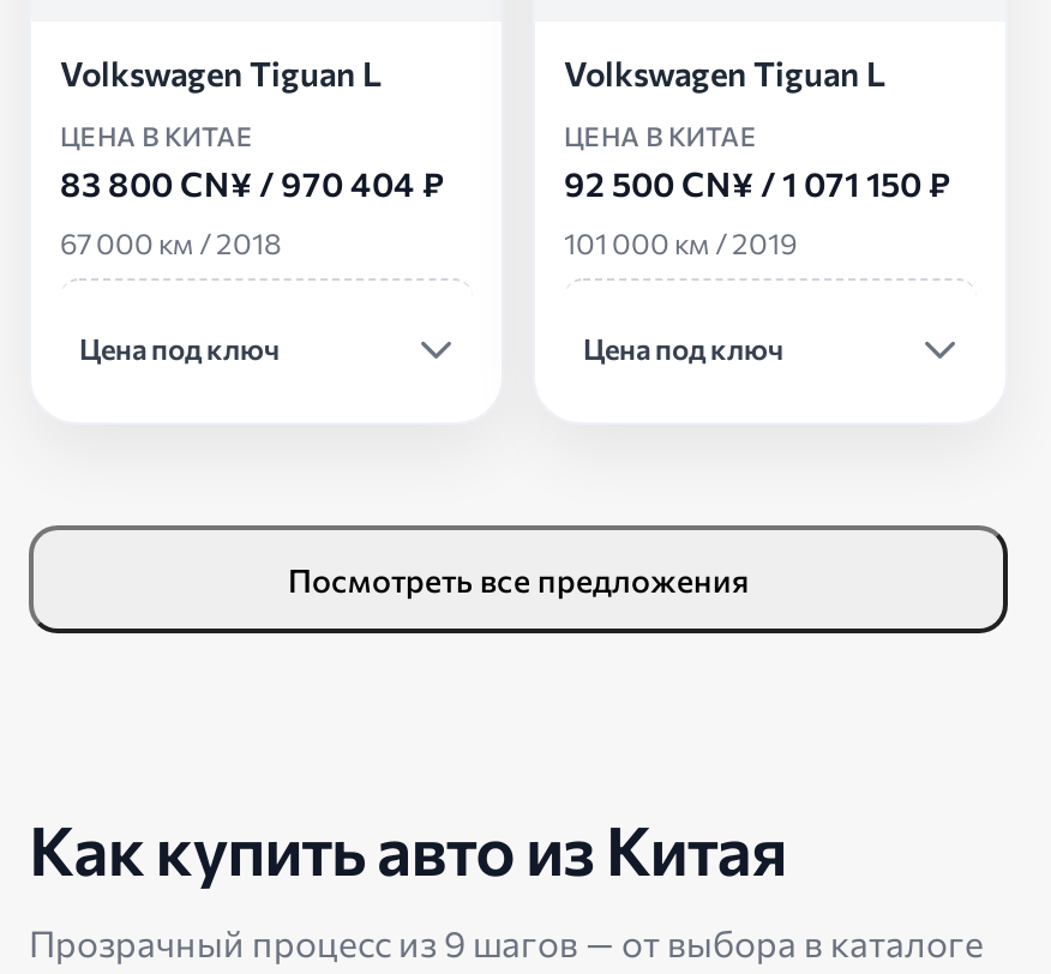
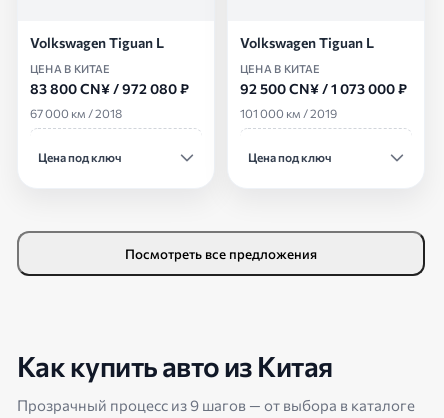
[60,163,444,204] 83 800 CN¥ / 970 404 ₽ -> [30,80,189,97] 83 800 CN¥ / 972 080 ₽
[564,163,950,204] 92 500 CN¥ / 1 071 150 ₽ -> [240,80,407,97] 92 500 CN¥ / 1 073 000 ₽

